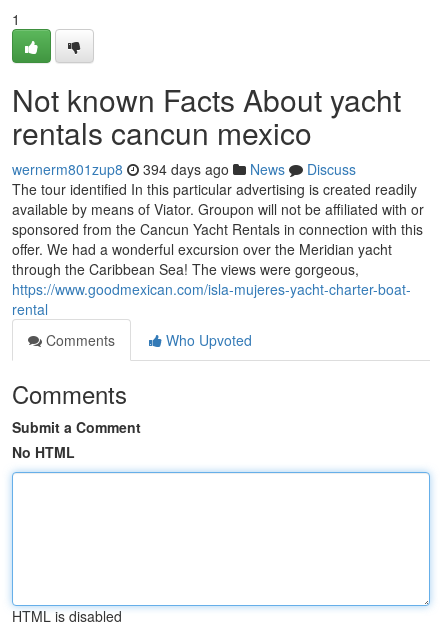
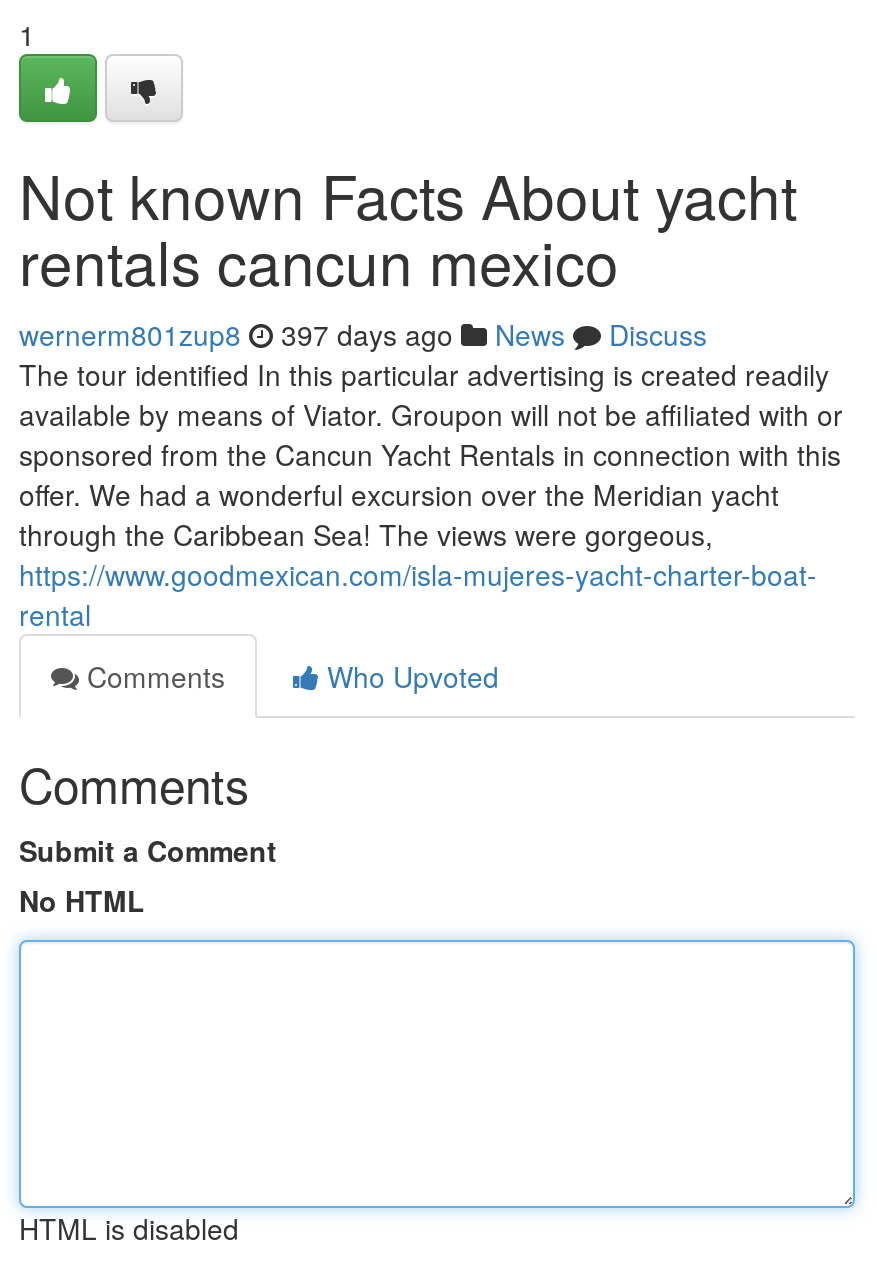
[12,159,356,179] wernerm801zup8 394 days ago News Discuss -> [19,314,707,354] wernerm801zup8 397 days ago News Discuss

